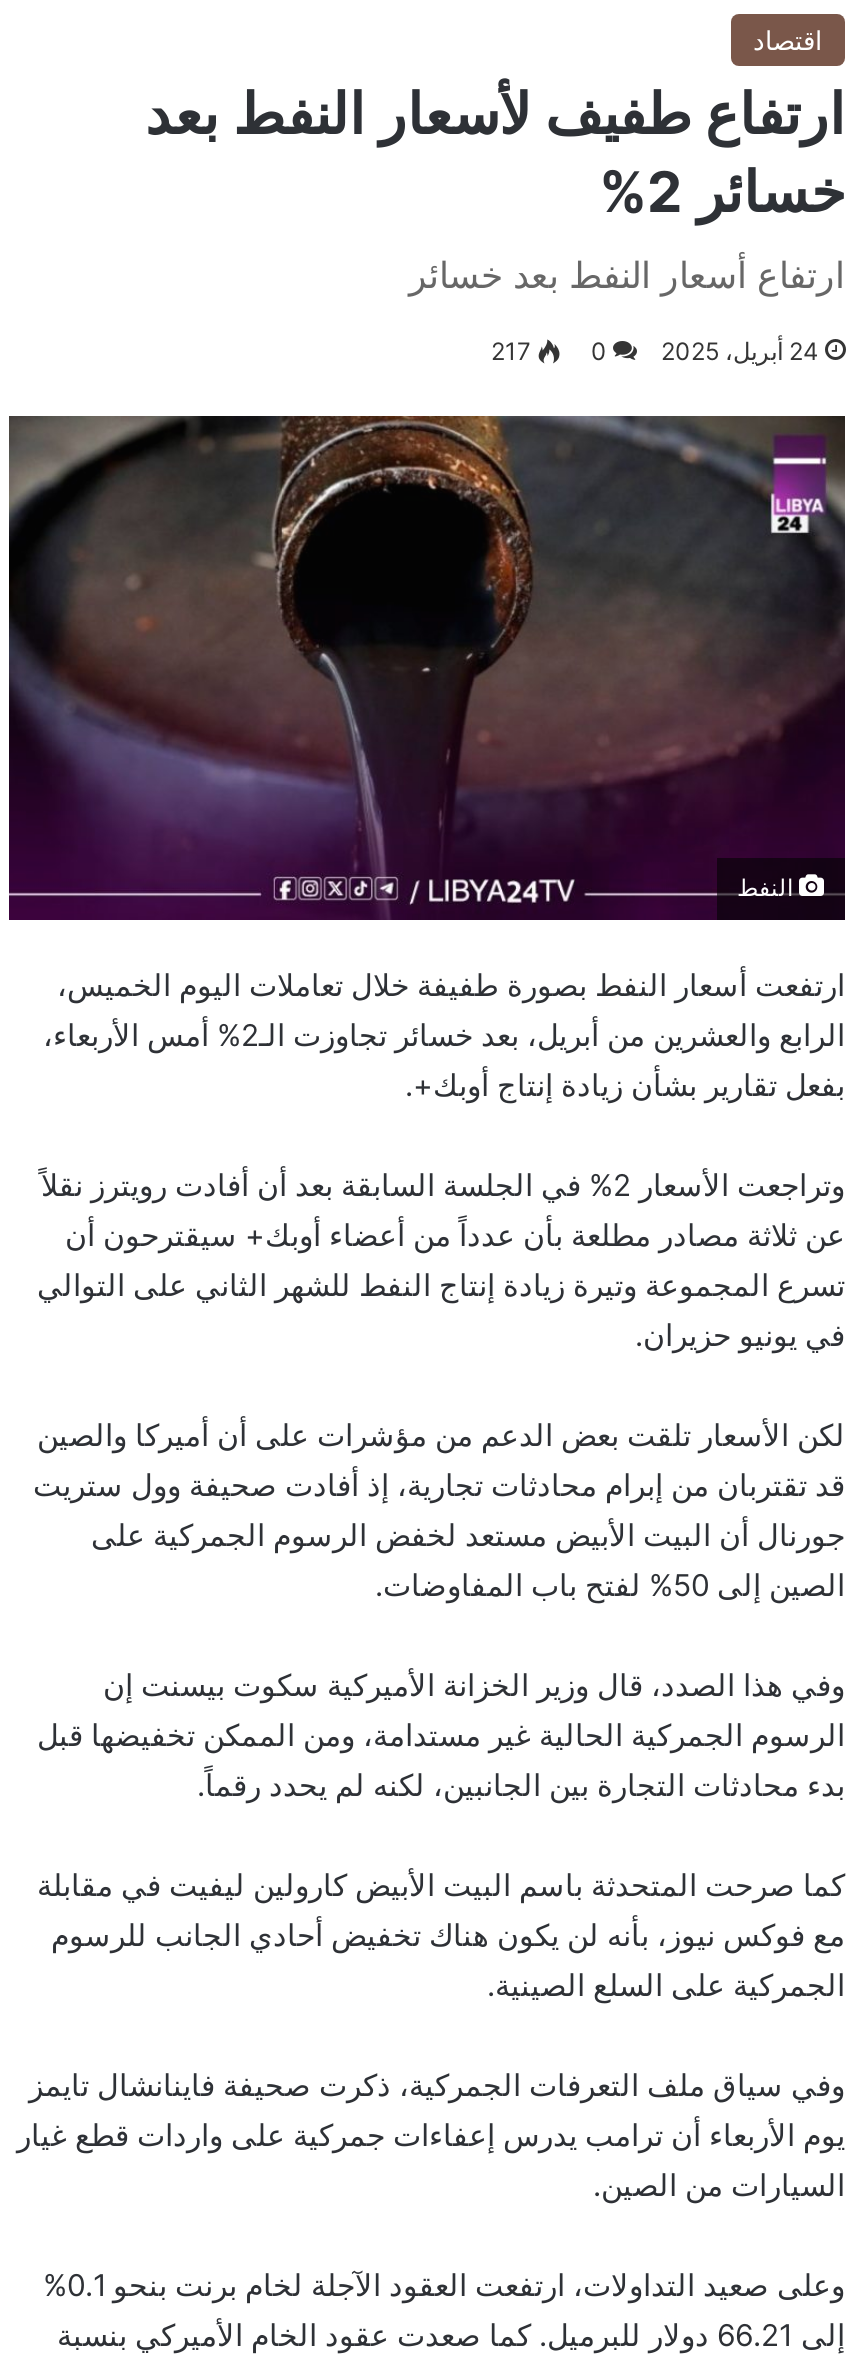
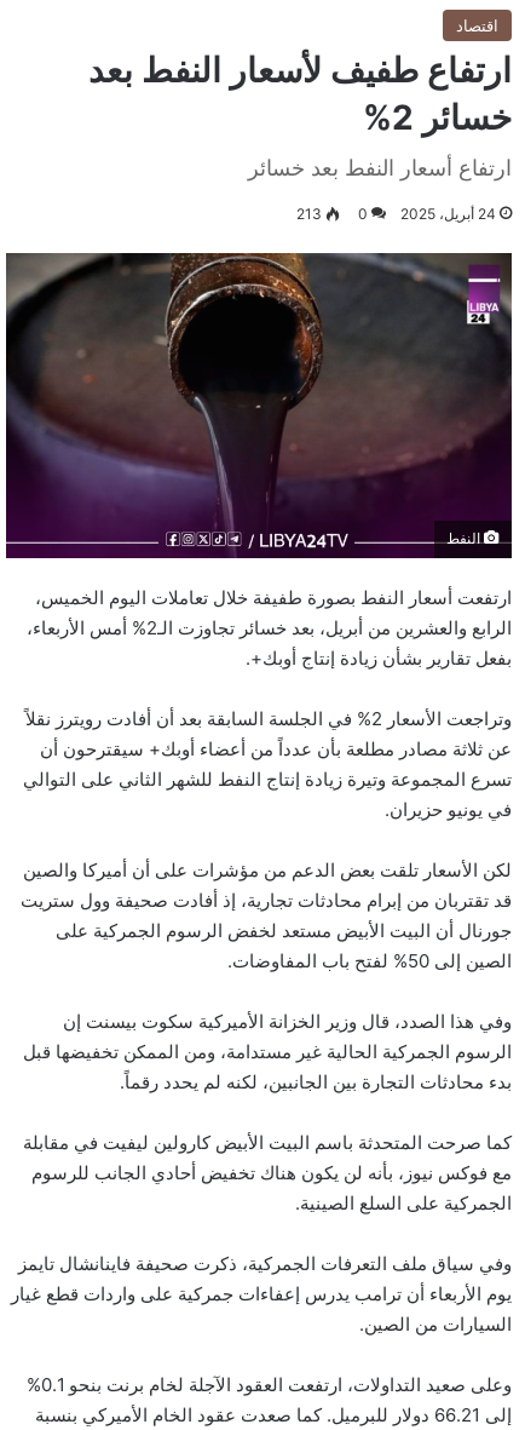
[491,336,607,366] 217 0 -> [296,205,368,223] 213 0

